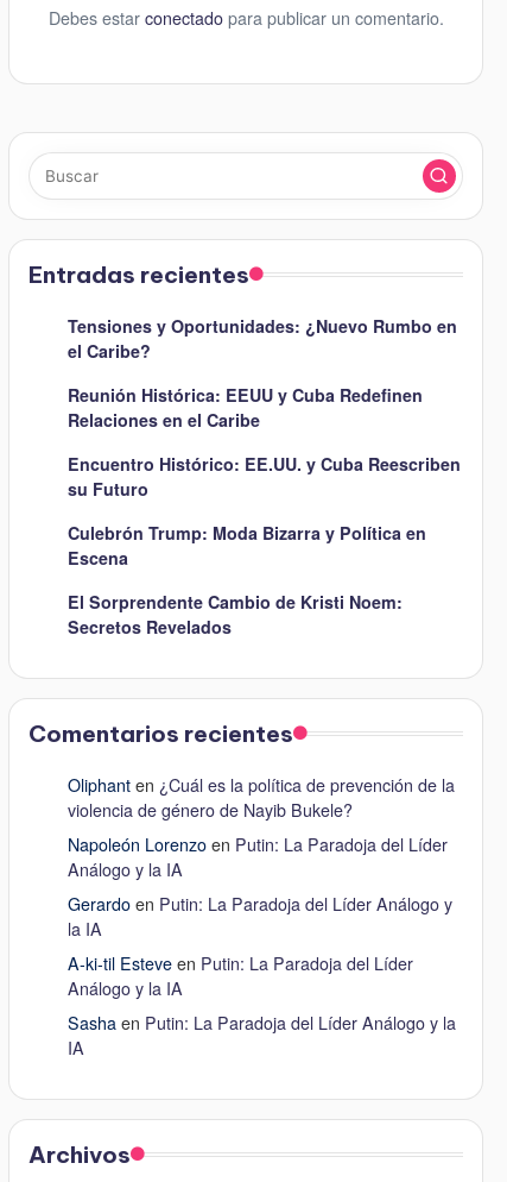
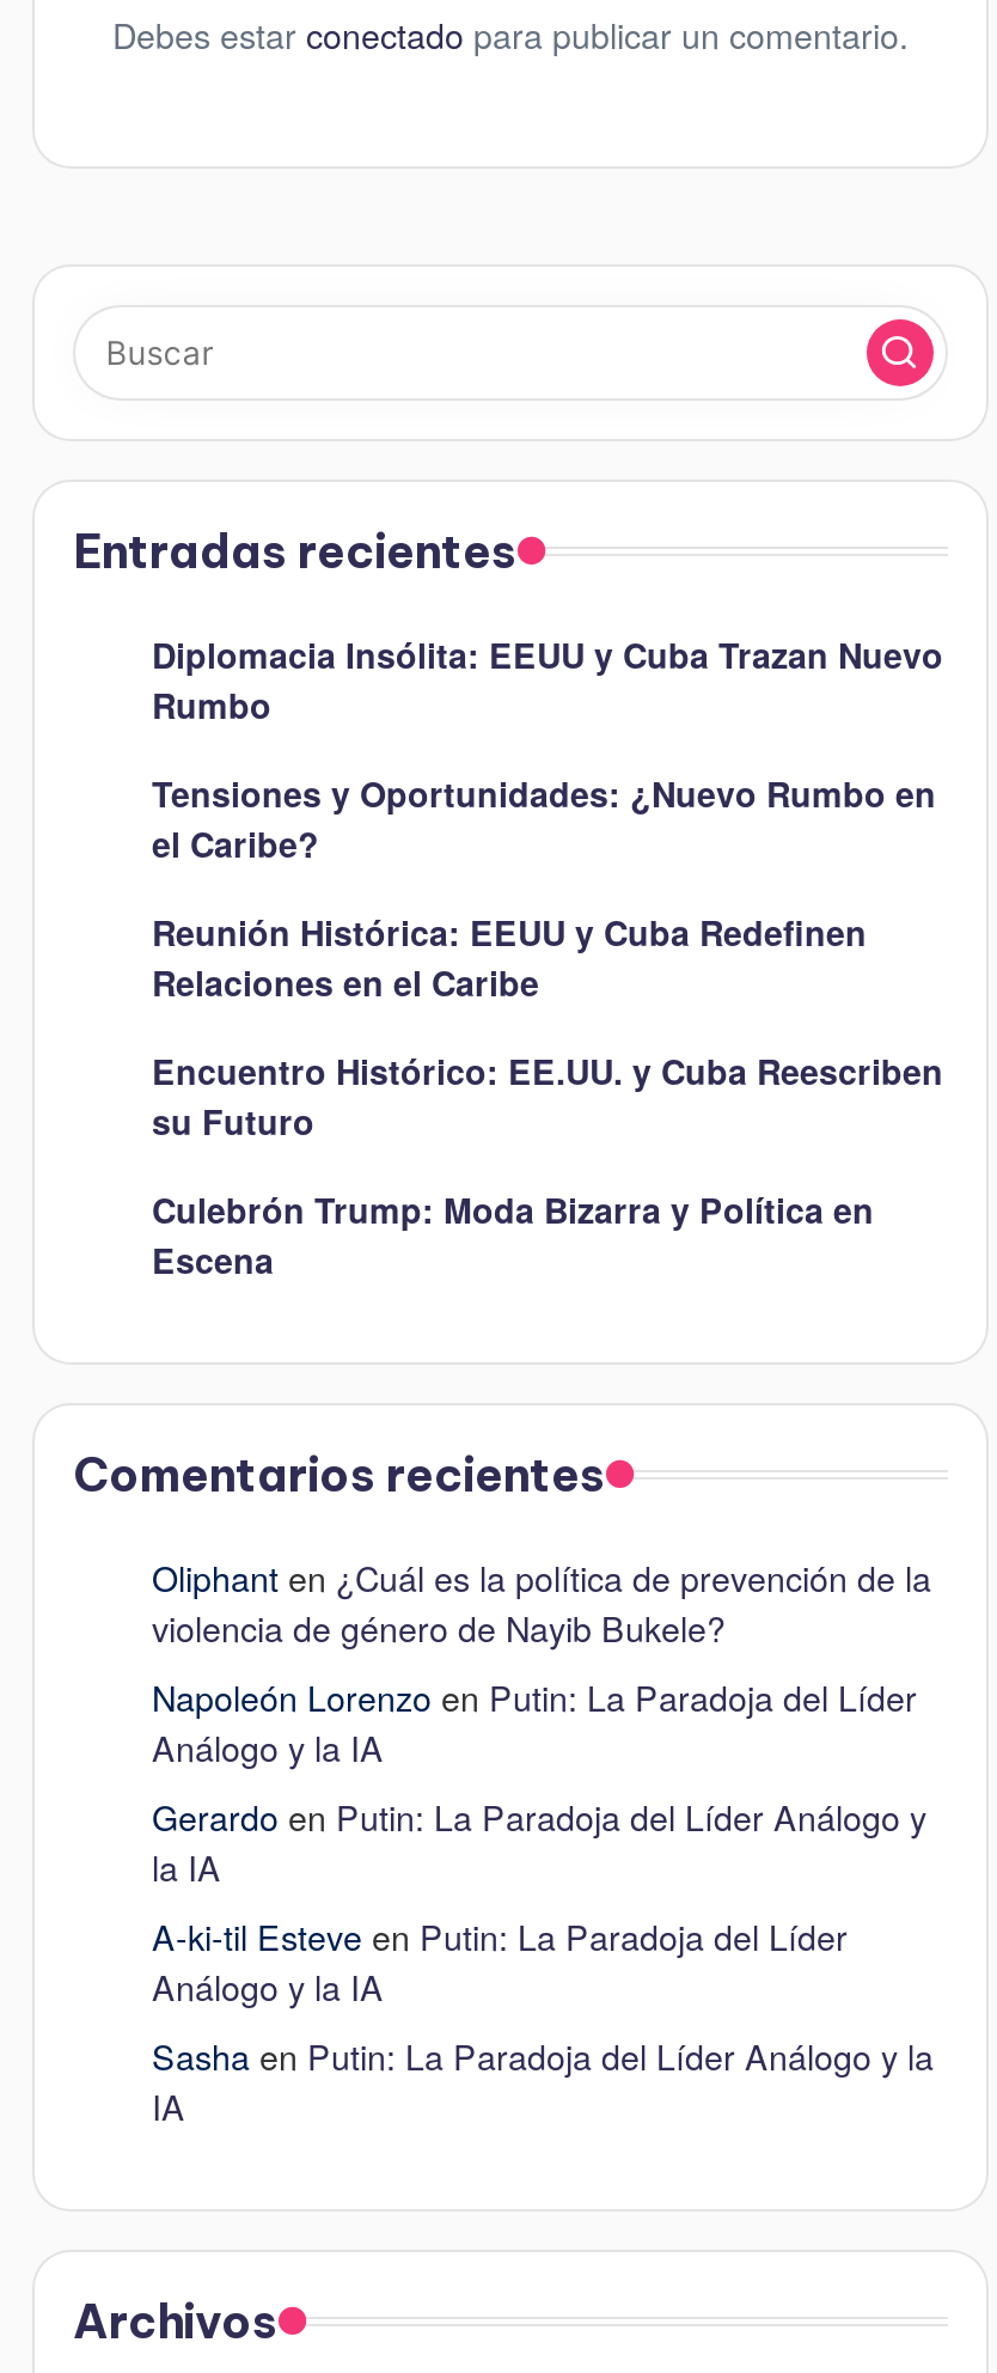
none -> [152,631,943,729] Diplomacia Insólita: EEUU y Cuba Trazan Nuevo | Rumbo
moved [68,314,461,570] -> [152,770,943,1284]: Tensiones y Oportunidades: ¿Nuevo Rumbo en | el Caribe? | Reunión Histórica: EEUU y Cuba Redefinen | Relaciones en el Caribe | Encuentro Histórico: EE.UU. y Cuba Reescriben | su Futuro | Culebrón Trump: Moda Bizarra y Política en | Escena
[68,590,403,639] El Sorprendente Cambio de Kristi Noem: | Secretos Revelados -> none

